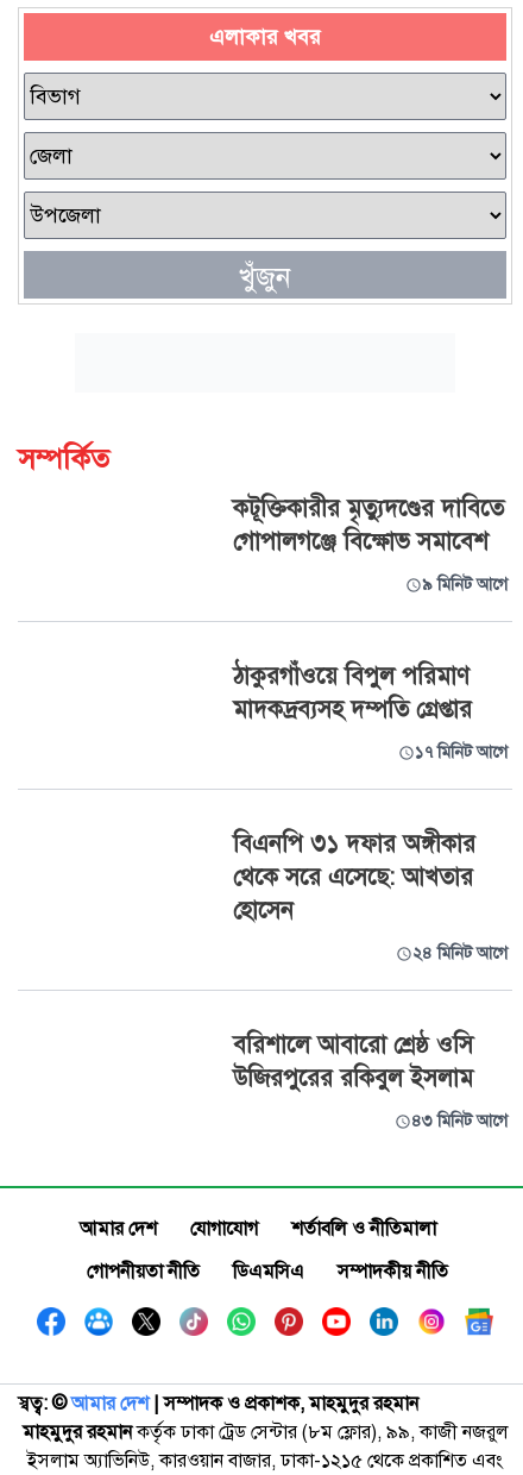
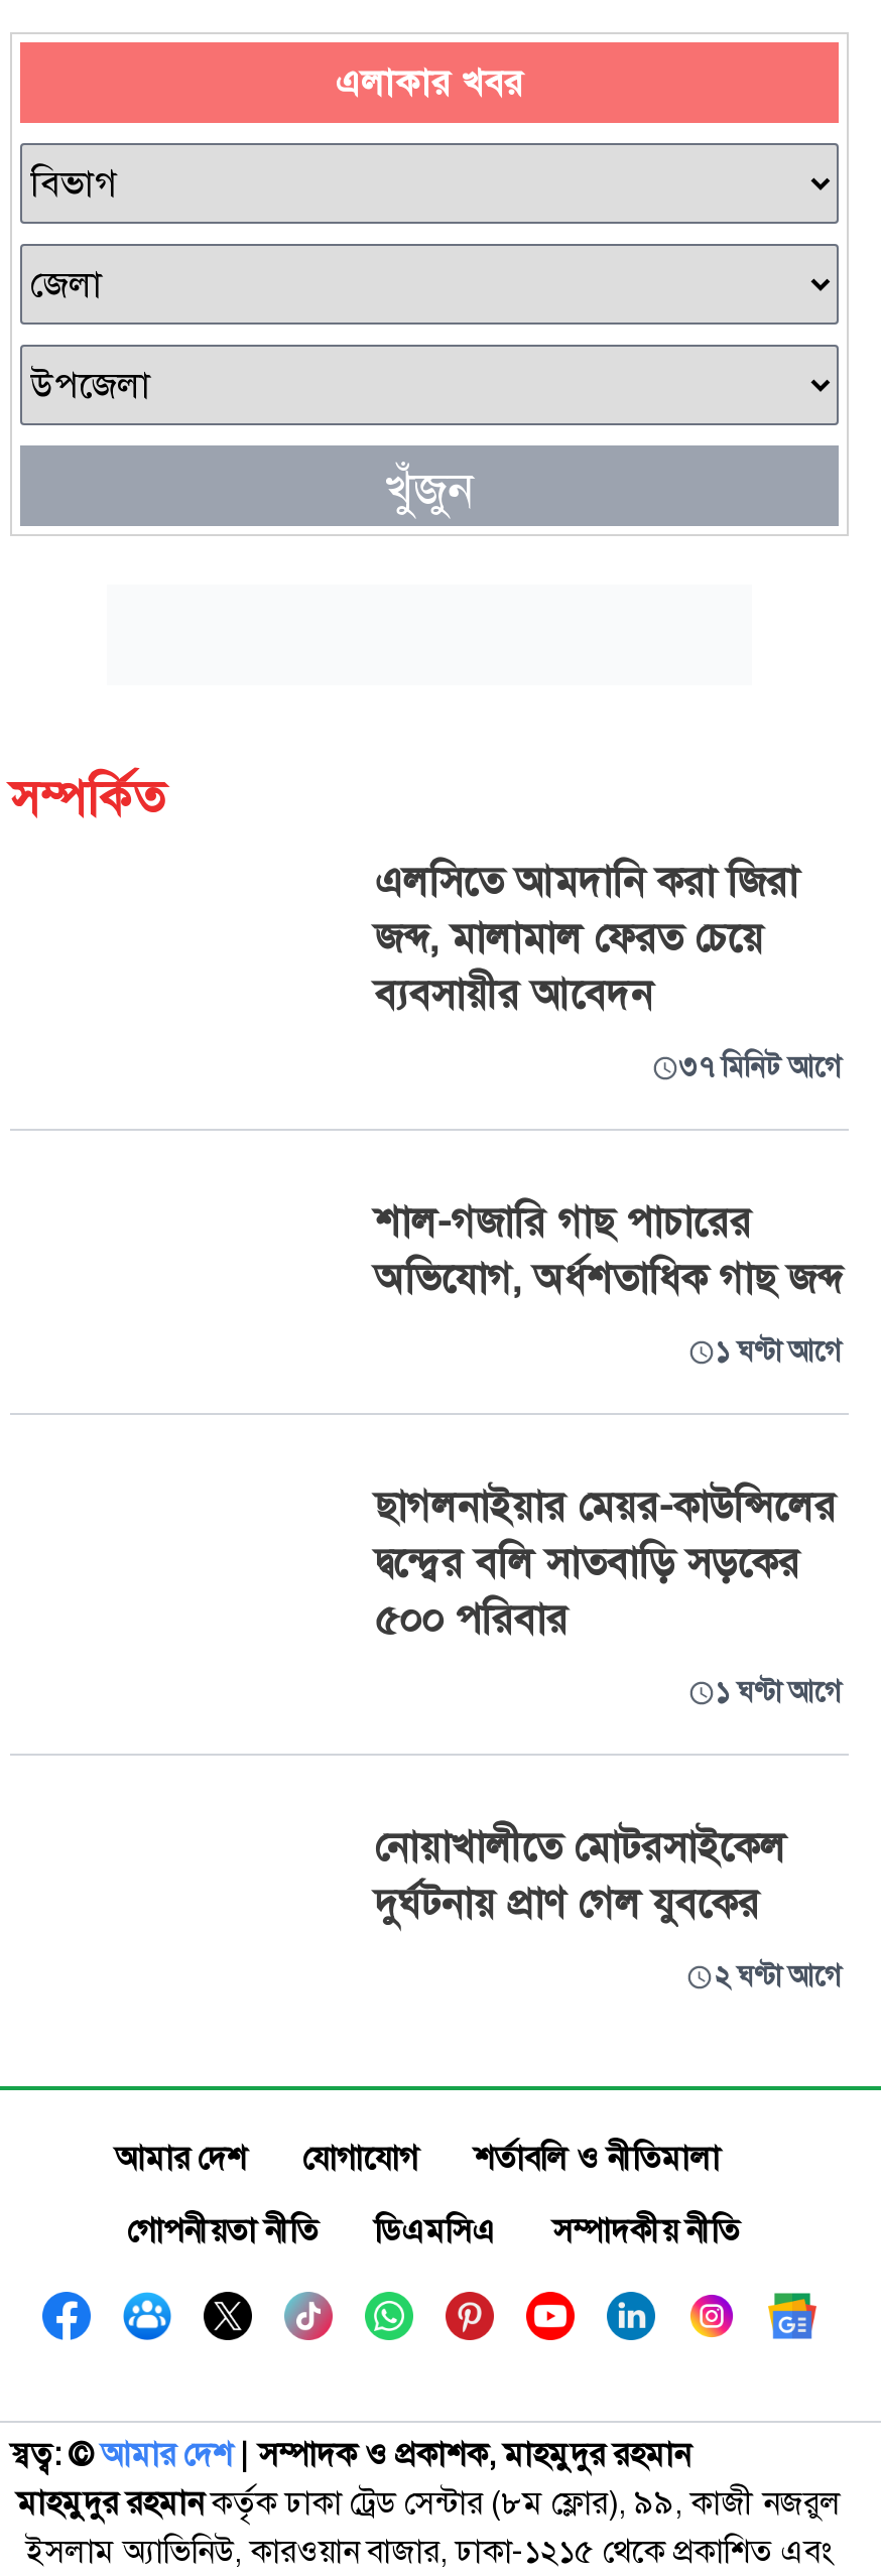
[233,494,504,557] কটূক্তিকারীর মৃত্যুদণ্ডের দাবিতে | গোপালগঞ্জে বিক্ষোভ সমাবেশ -> [375,857,798,1020] এলসিতে আমদানি করা জিরা | জব্দ, মালামাল ফেরত চেয়ে | ব্যবসায়ীর আবেদন
[422,575,508,595] ৯ মিনিট আগে -> [679,1050,841,1084] ৩৭ মিনিট আগে
[233,661,472,724] ঠাকুরগাঁওয়ে বিপুল পরিমাণ | মাদকদ্রব্যসহ দম্পতি গ্রেপ্তার -> [375,1197,842,1304] শাল-গজারি গাছ পাচারের | অভিযোগ, অর্ধশতাধিক গাছ জব্দ
[415,742,508,762] ১৭ মিনিট আগে -> [716,1334,841,1369] ১ ঘণ্টা আগে
[233,829,475,925] বিএনপি ৩১ দফার অঙ্গীকার | থেকে সরে এসেছে: আখতার | হোসেন -> [375,1482,836,1645] ছাগলনাইয়ার মেয়র-কাউন্সিলের | দ্বন্দ্বের বলি সাতবাড়ি সড়কের | ৫০০ পরিবার
[412,943,508,964] ২৪ মিনিট আগে -> [716,1675,841,1709] ১ ঘণ্টা আগে
[233,1030,473,1093] বরিশালে আবারো শ্রেষ্ঠ ওসি | উজিরপুরের রকিবুল ইসলাম -> [375,1822,786,1929] নোয়াখালীতে মোটরসাইকেল | দুর্ঘটনায় প্রাণ গেল যুবকের
[411,1111,508,1131] ৪৩ মিনিট আগে -> [714,1959,841,1993] ২ ঘণ্টা আগে

